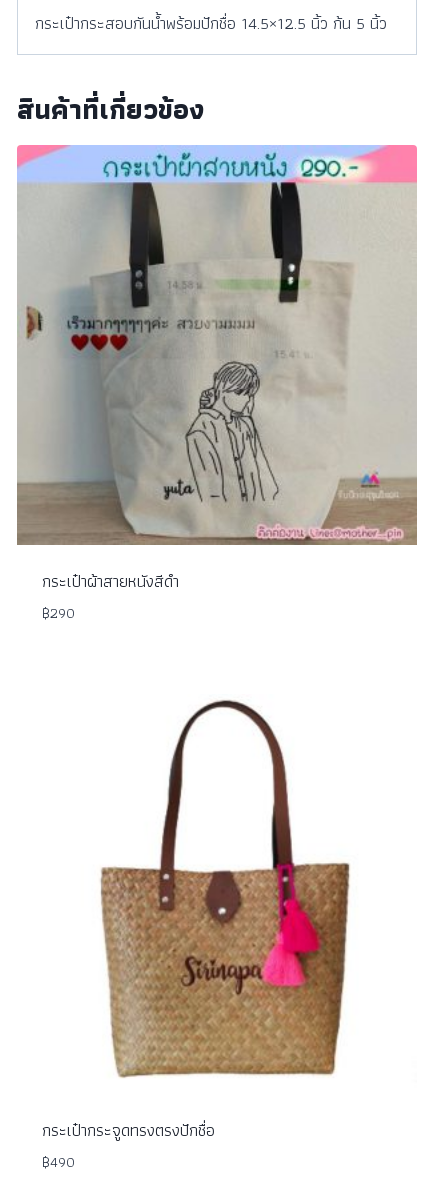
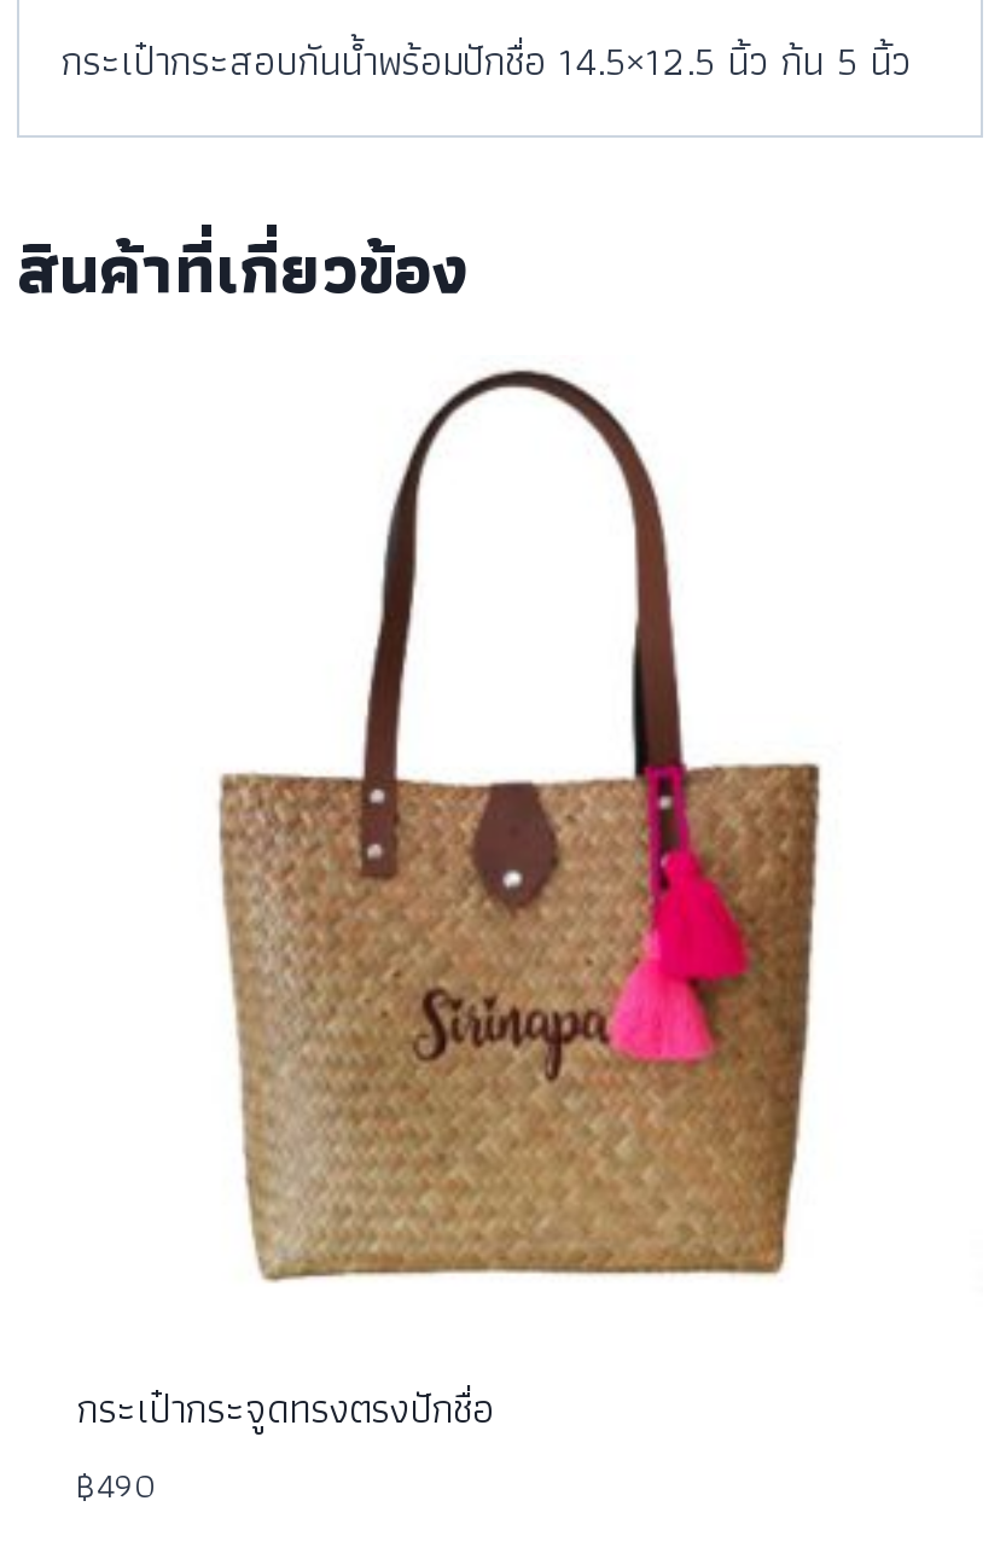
[16,144,418,625] [image] | กระเป๋าผ้าสายหนังสีดำ | ฿290 -> none

